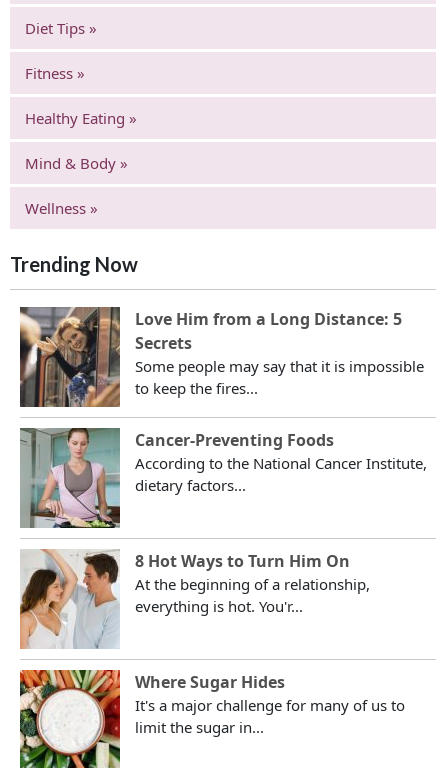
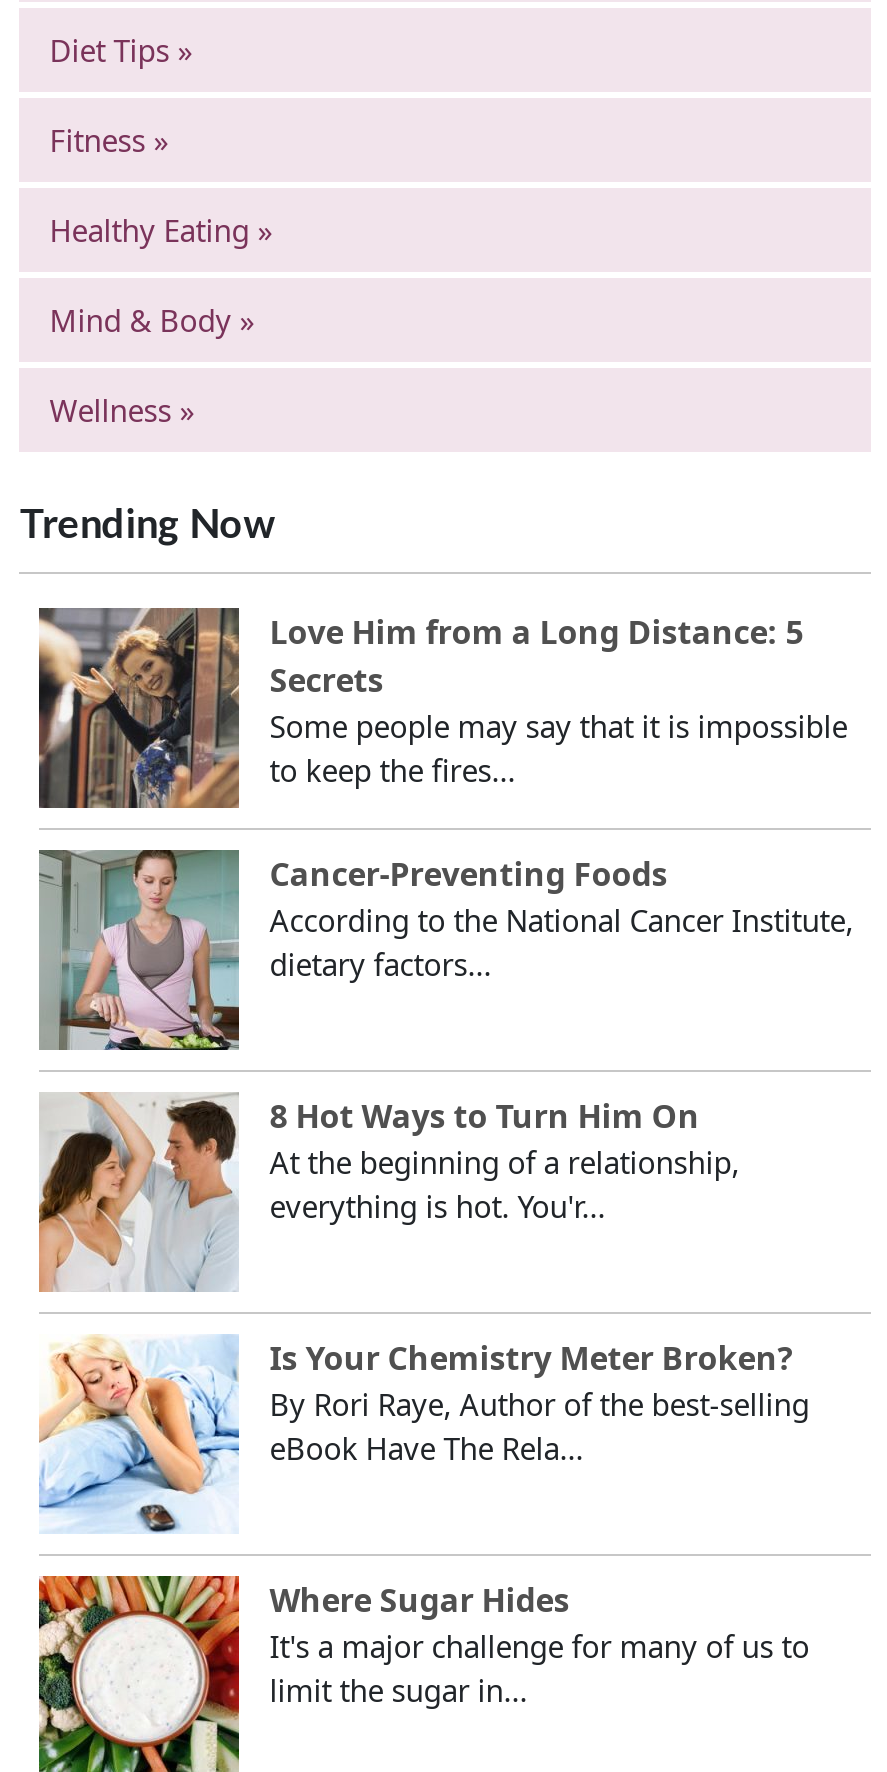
none -> [39,1336,809,1534] [image] | Is Your Chemistry Meter Broken? | By Rori Raye, Author of the best-selling | eBook Have The Rela...

